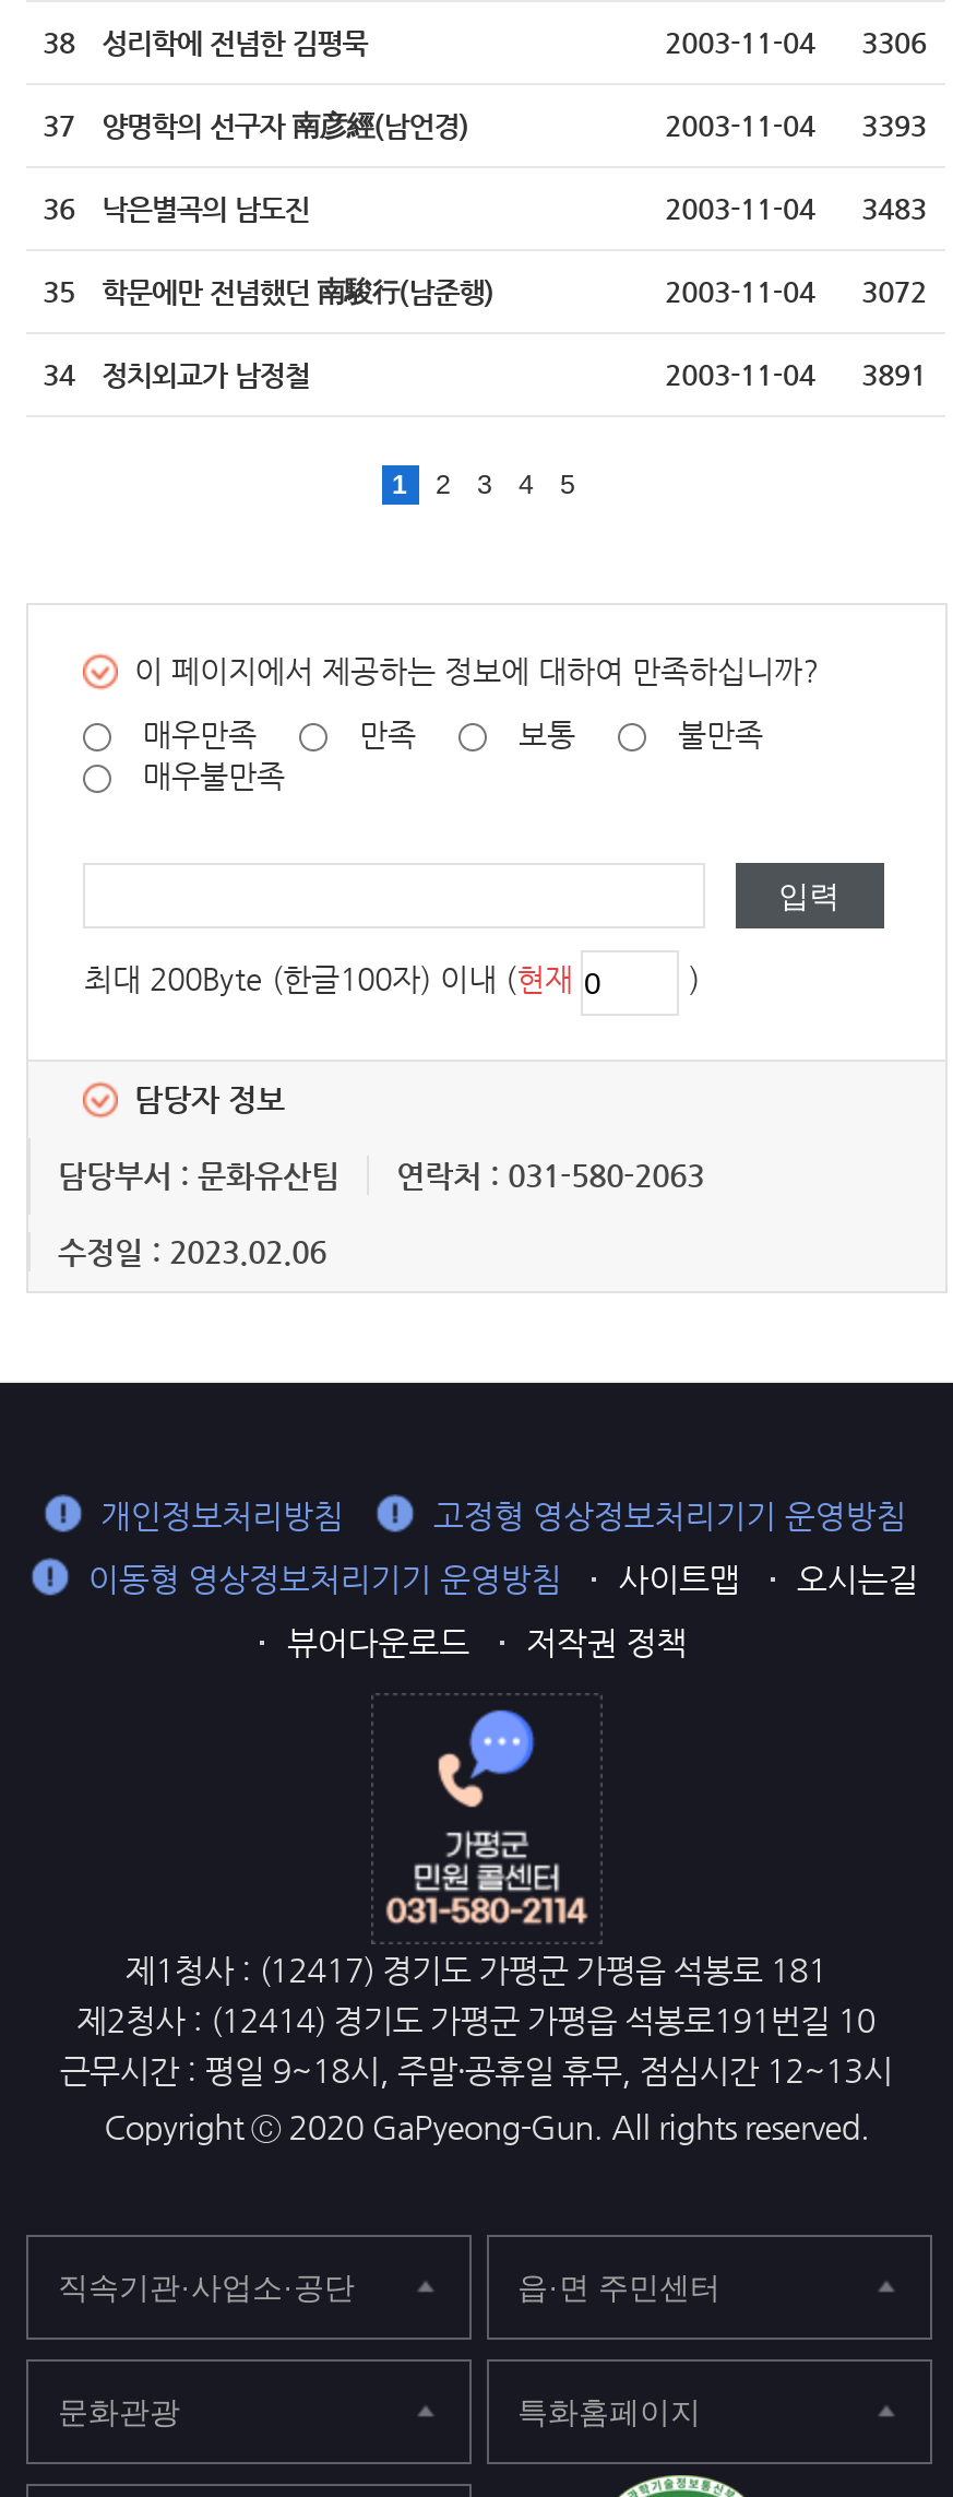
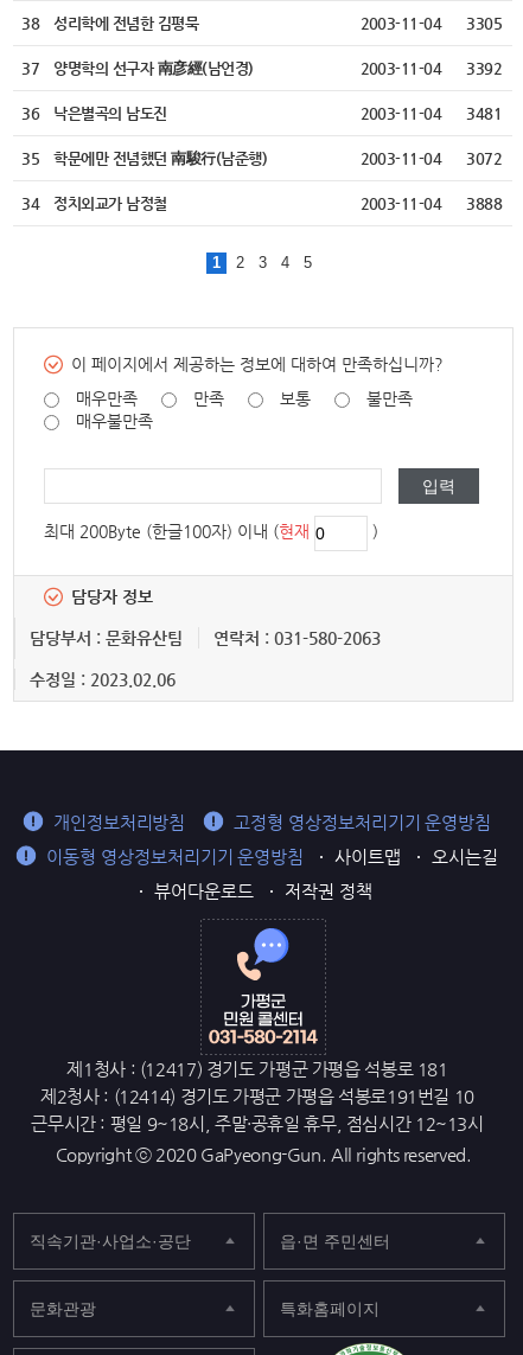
[665,26,927,59] 2003-11-04 3306 -> [360,14,502,32] 2003-11-04 3305
[665,109,927,142] 2003-11-04 3393 -> [360,59,502,77] 2003-11-04 3392
[665,192,927,225] 2003-11-04 3483 -> [360,104,502,122] 2003-11-04 3481
[665,358,927,391] 2003-11-04 3891 -> [360,194,502,212] 2003-11-04 3888

